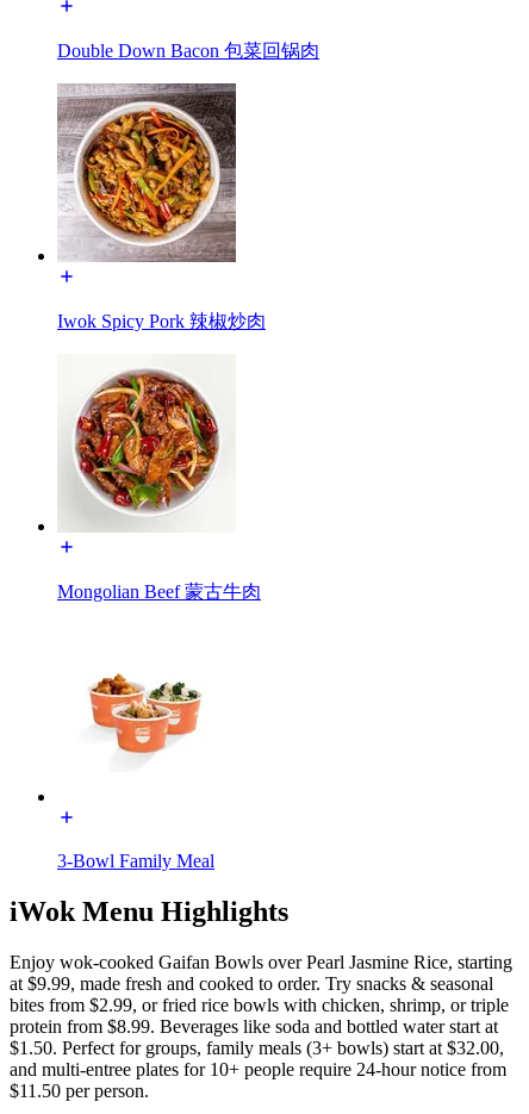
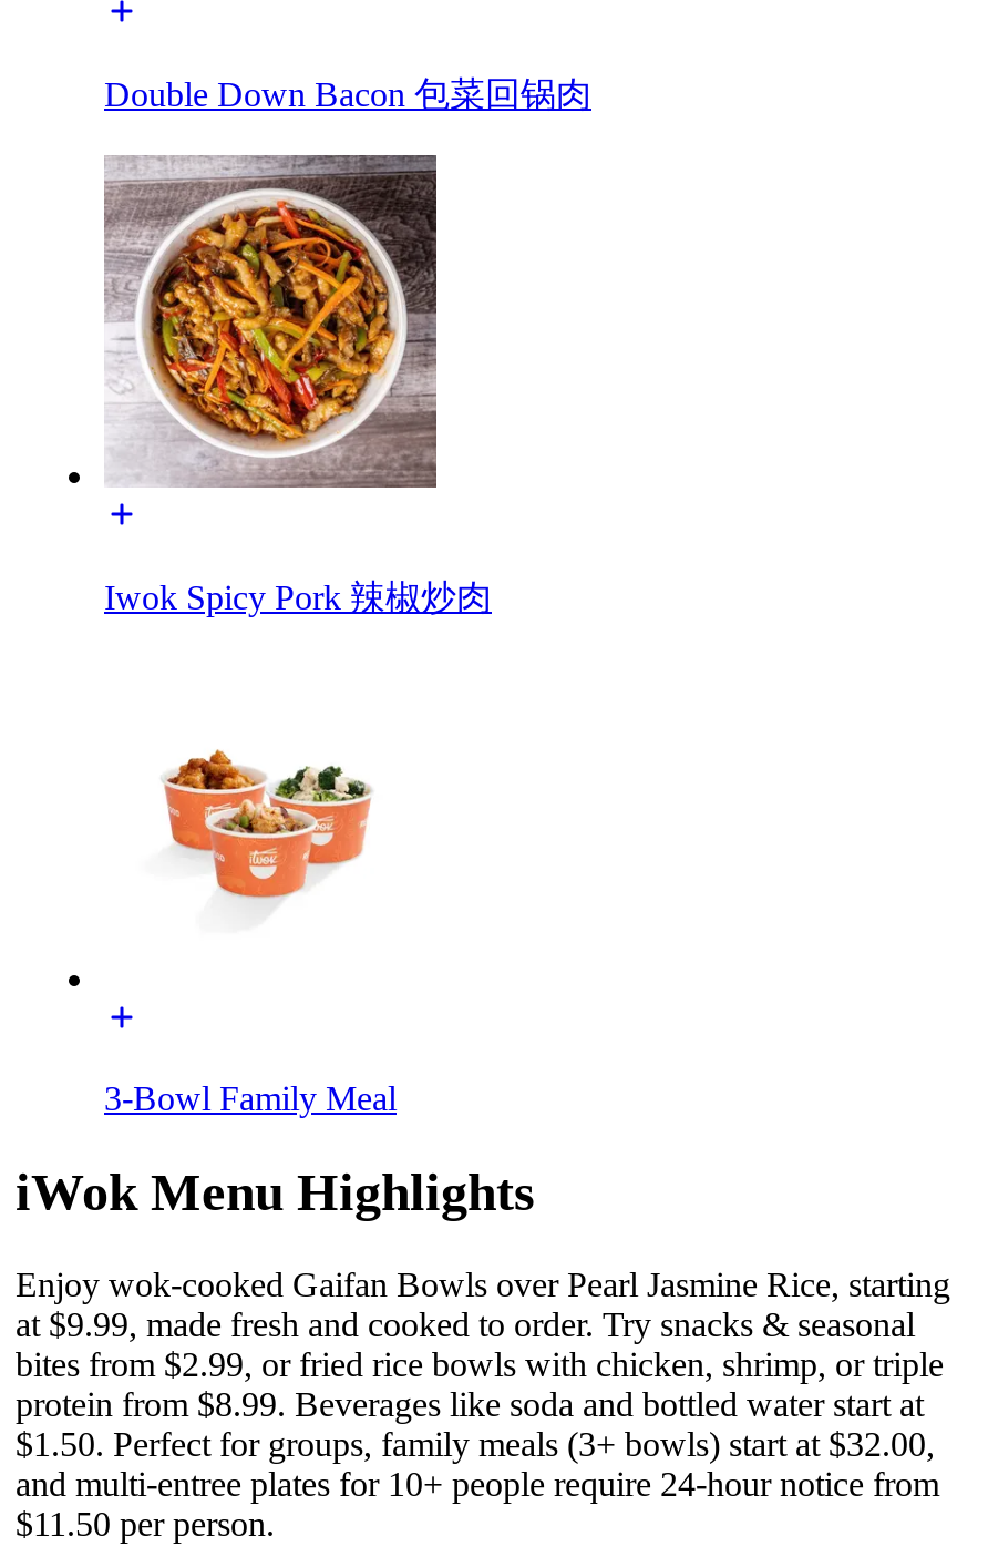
[62,368,220,531] [image] -> none
[57,581,261,601] Mongolian Beef 蒙古牛肉 -> none

